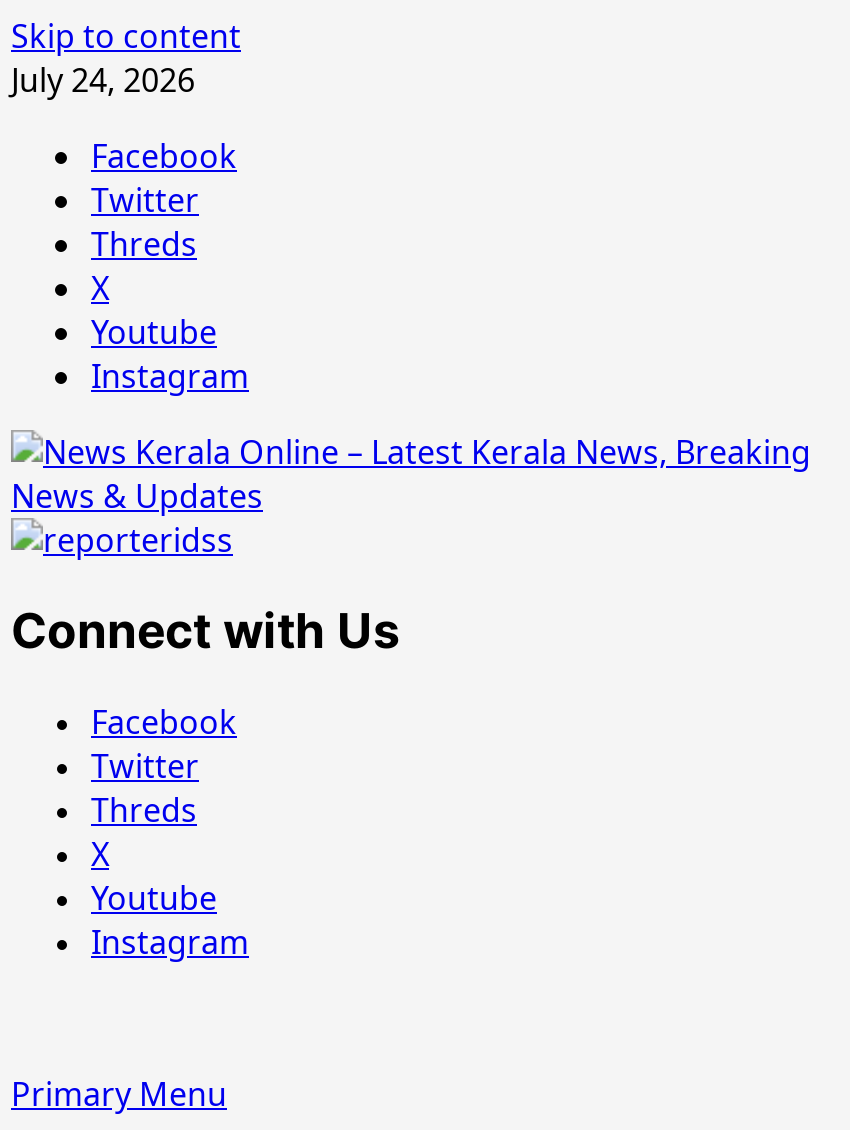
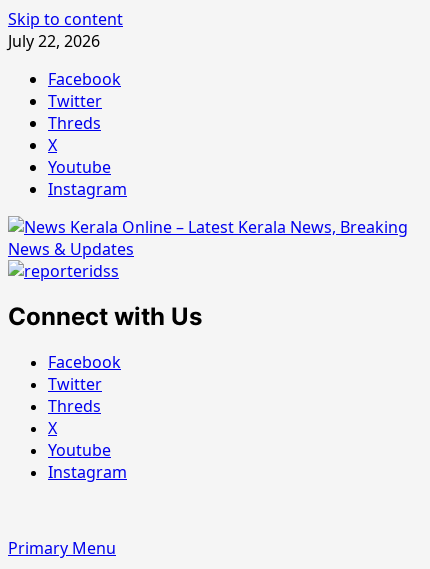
[11,58,195,102] July 24, 2026 -> [8,30,100,52] July 22, 2026

